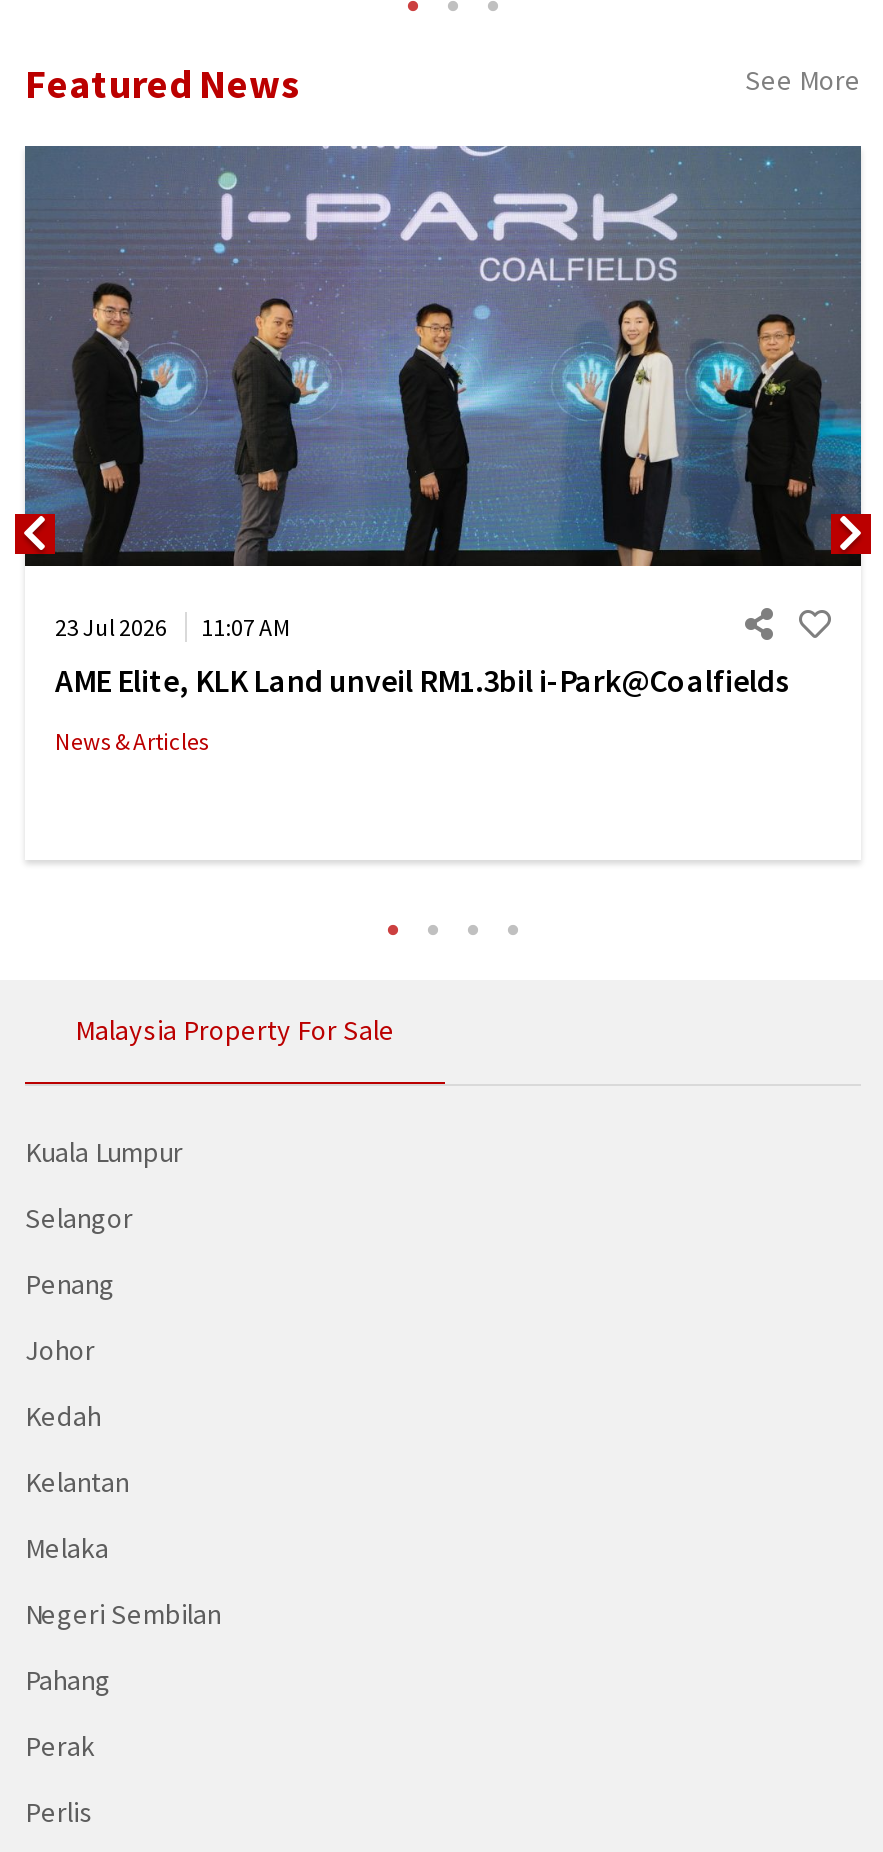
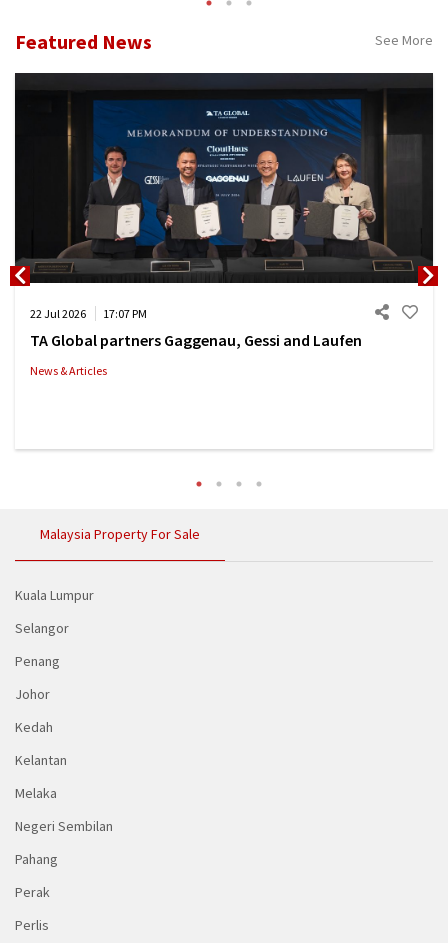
[13,144,873,700] [image] | 23 Jul 2026 | 11:07 AM | AME Elite, KLK Land unveil RM1.3bil i-Park@Coalfields -> [9,72,439,350] [image] | 22 Jul 2026 | 17:07 PM | TA Global partners Gaggenau, Gessi and Laufen

